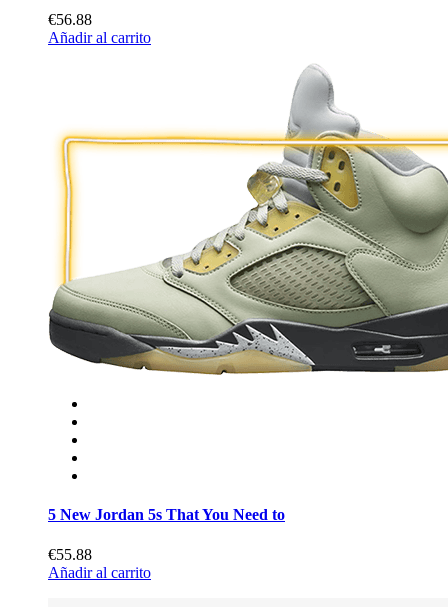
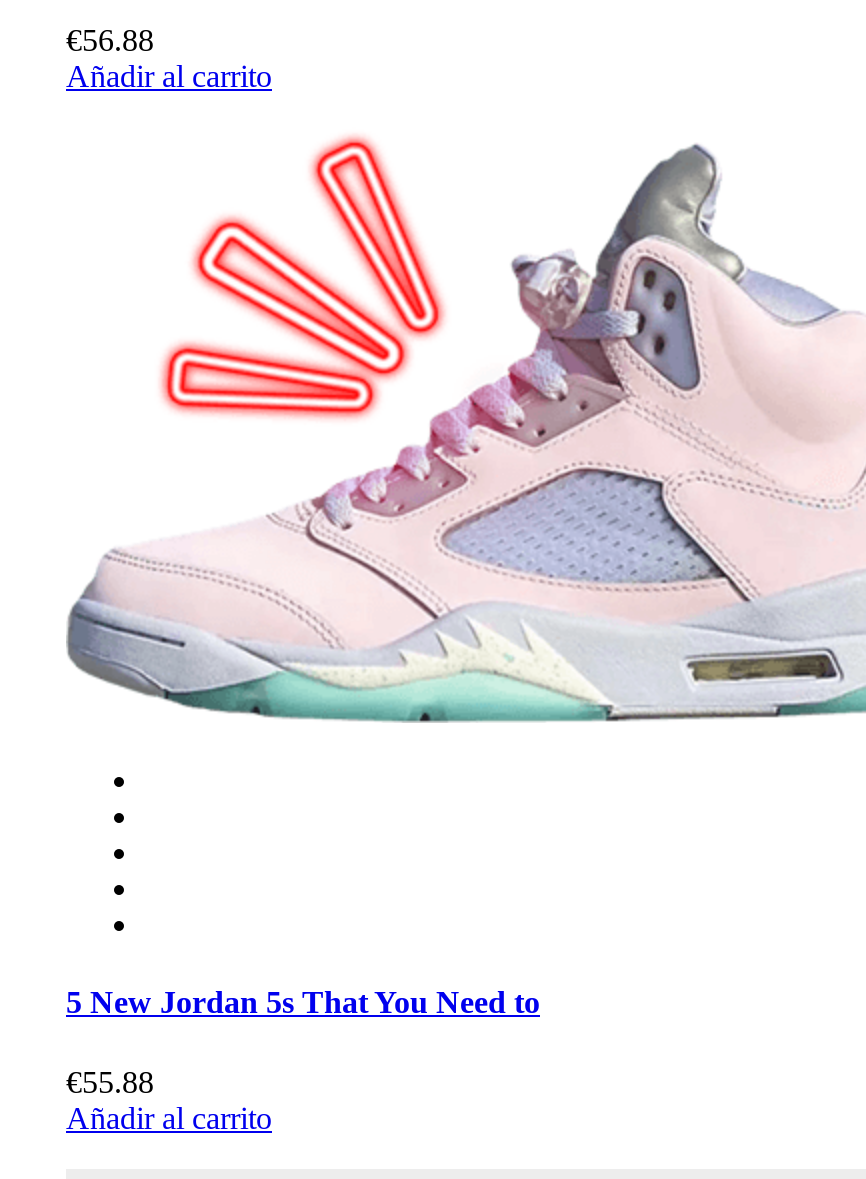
[50,65,445,376] [image] -> [66,133,860,723] [image]

